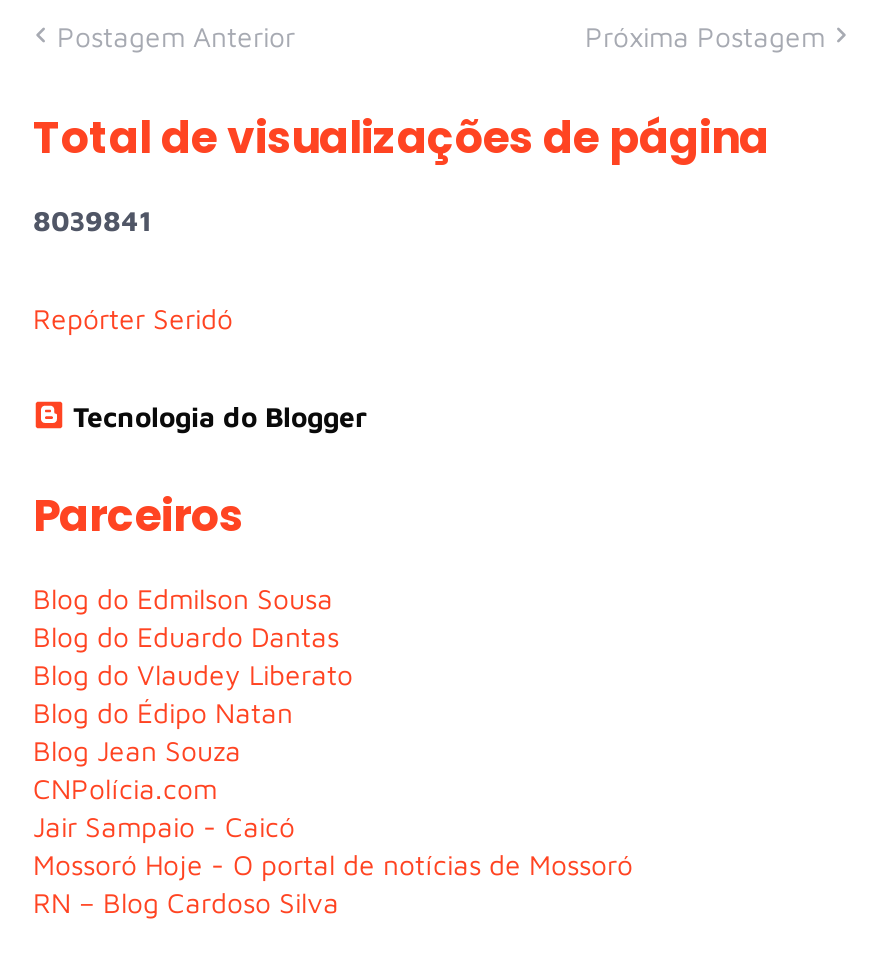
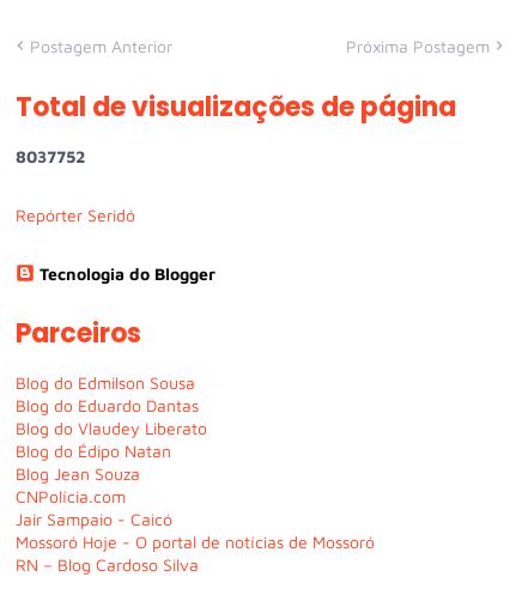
[33,203,153,237] 8039841 -> [16,146,86,166] 8037752

